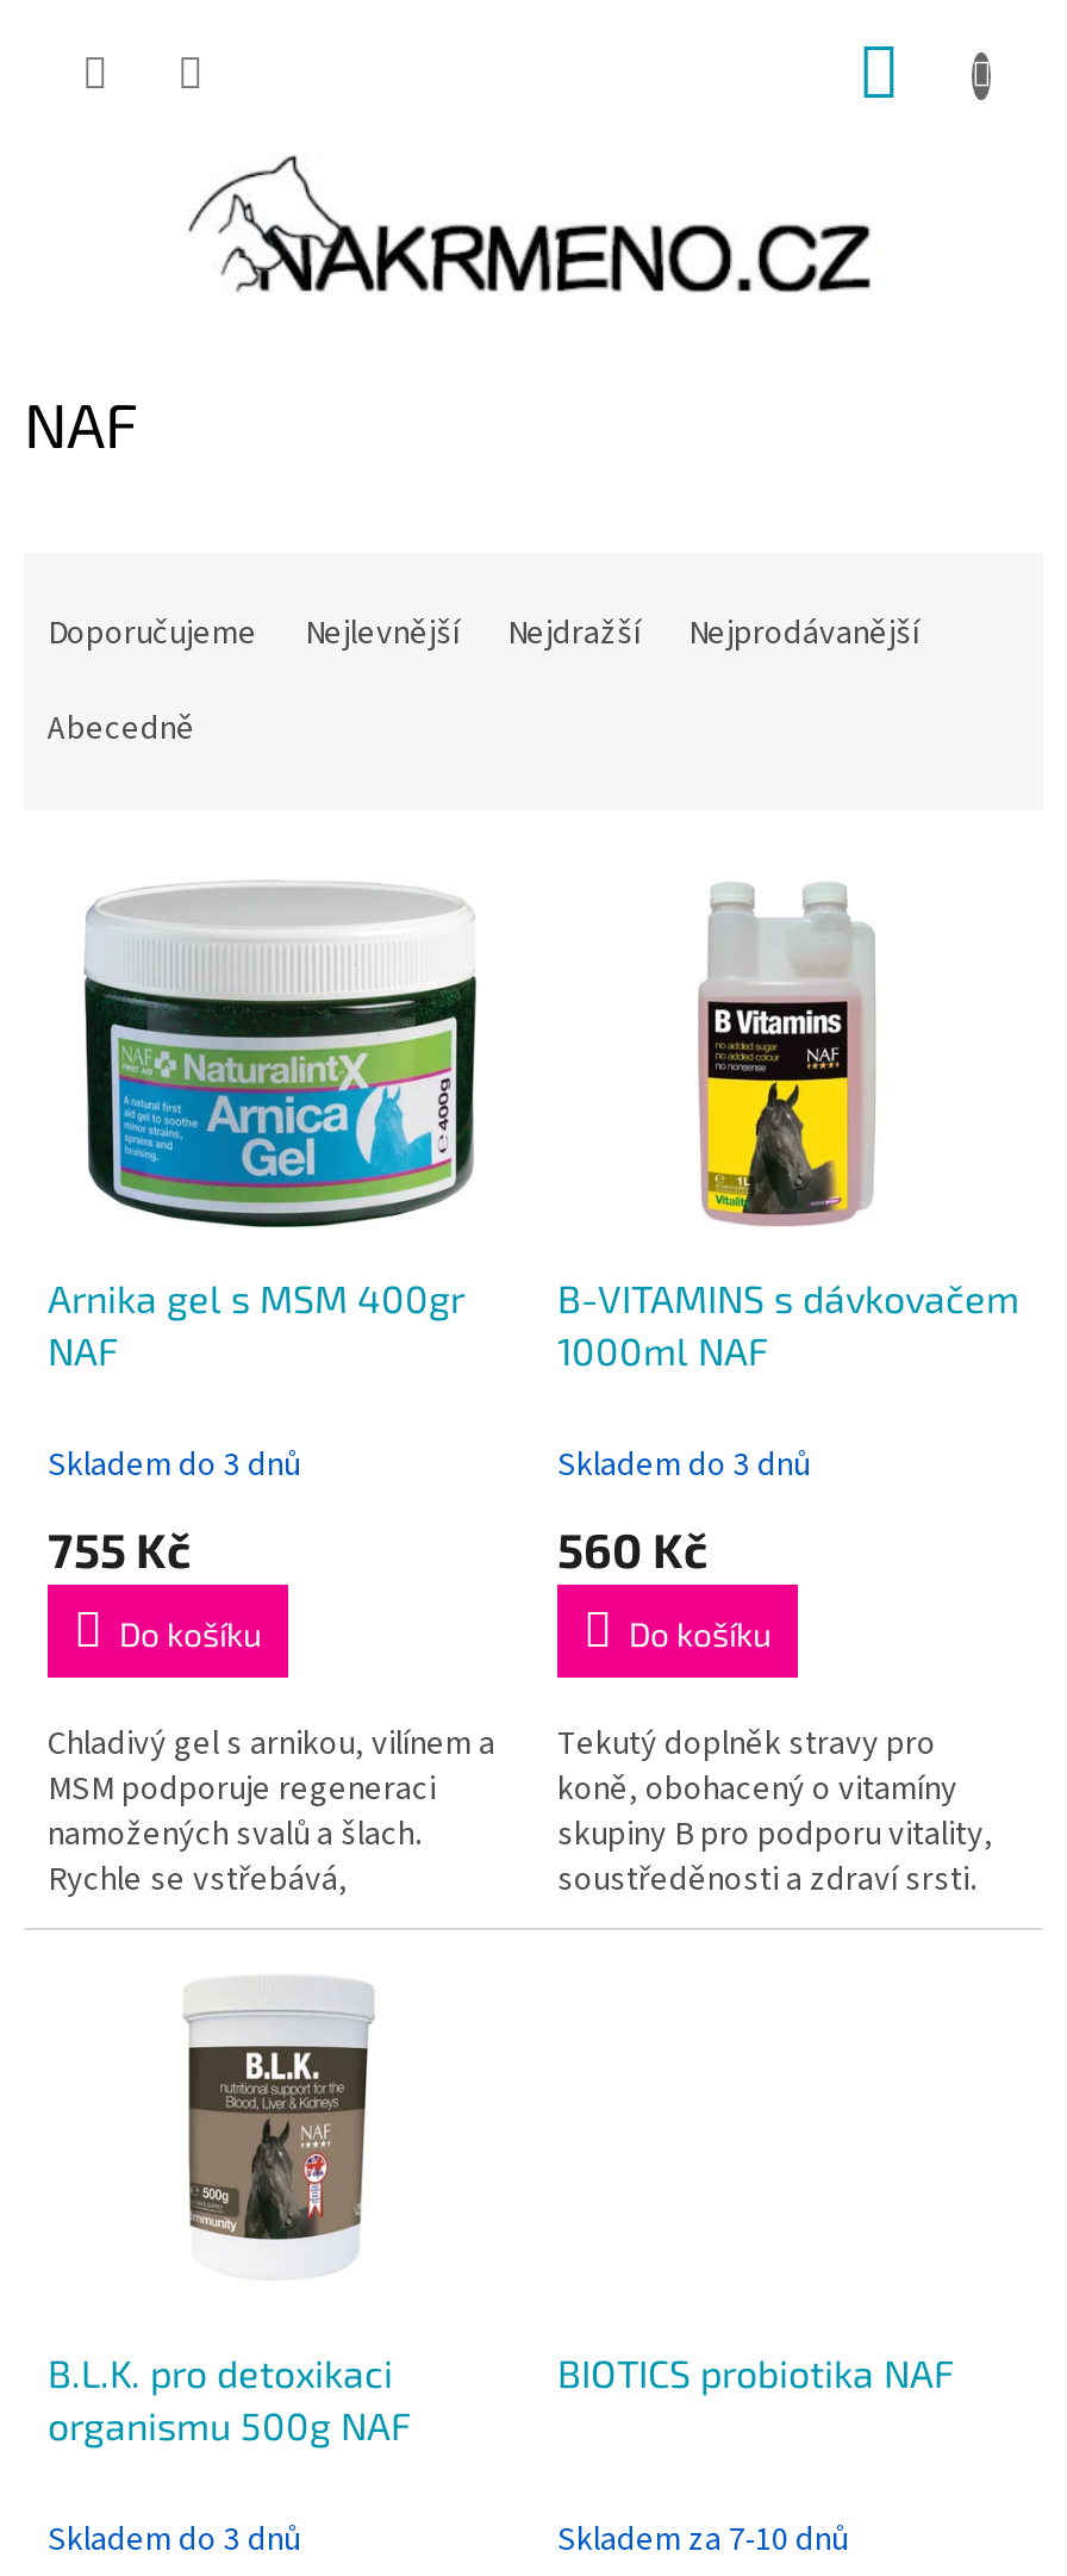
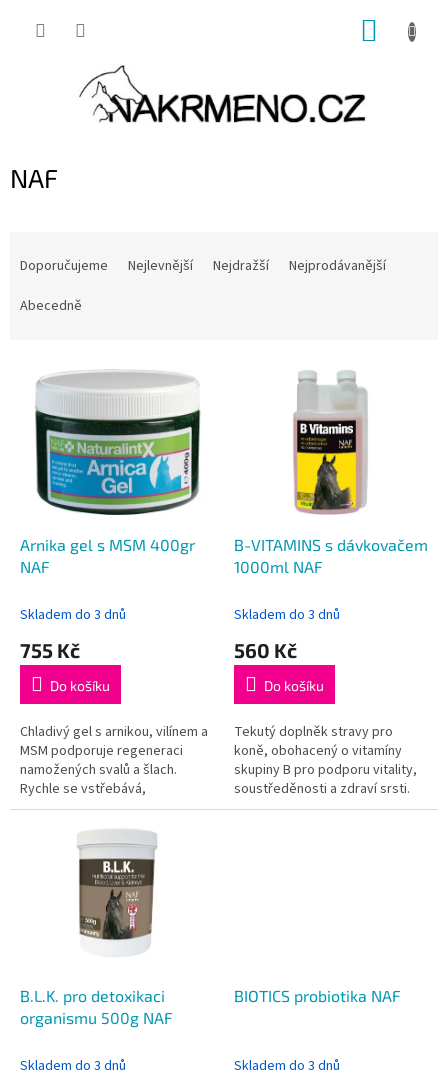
[557,2517,848,2564] Skladem za 7-10 dnů -> [234,1056,340,1076] Skladem do 3 dnů

